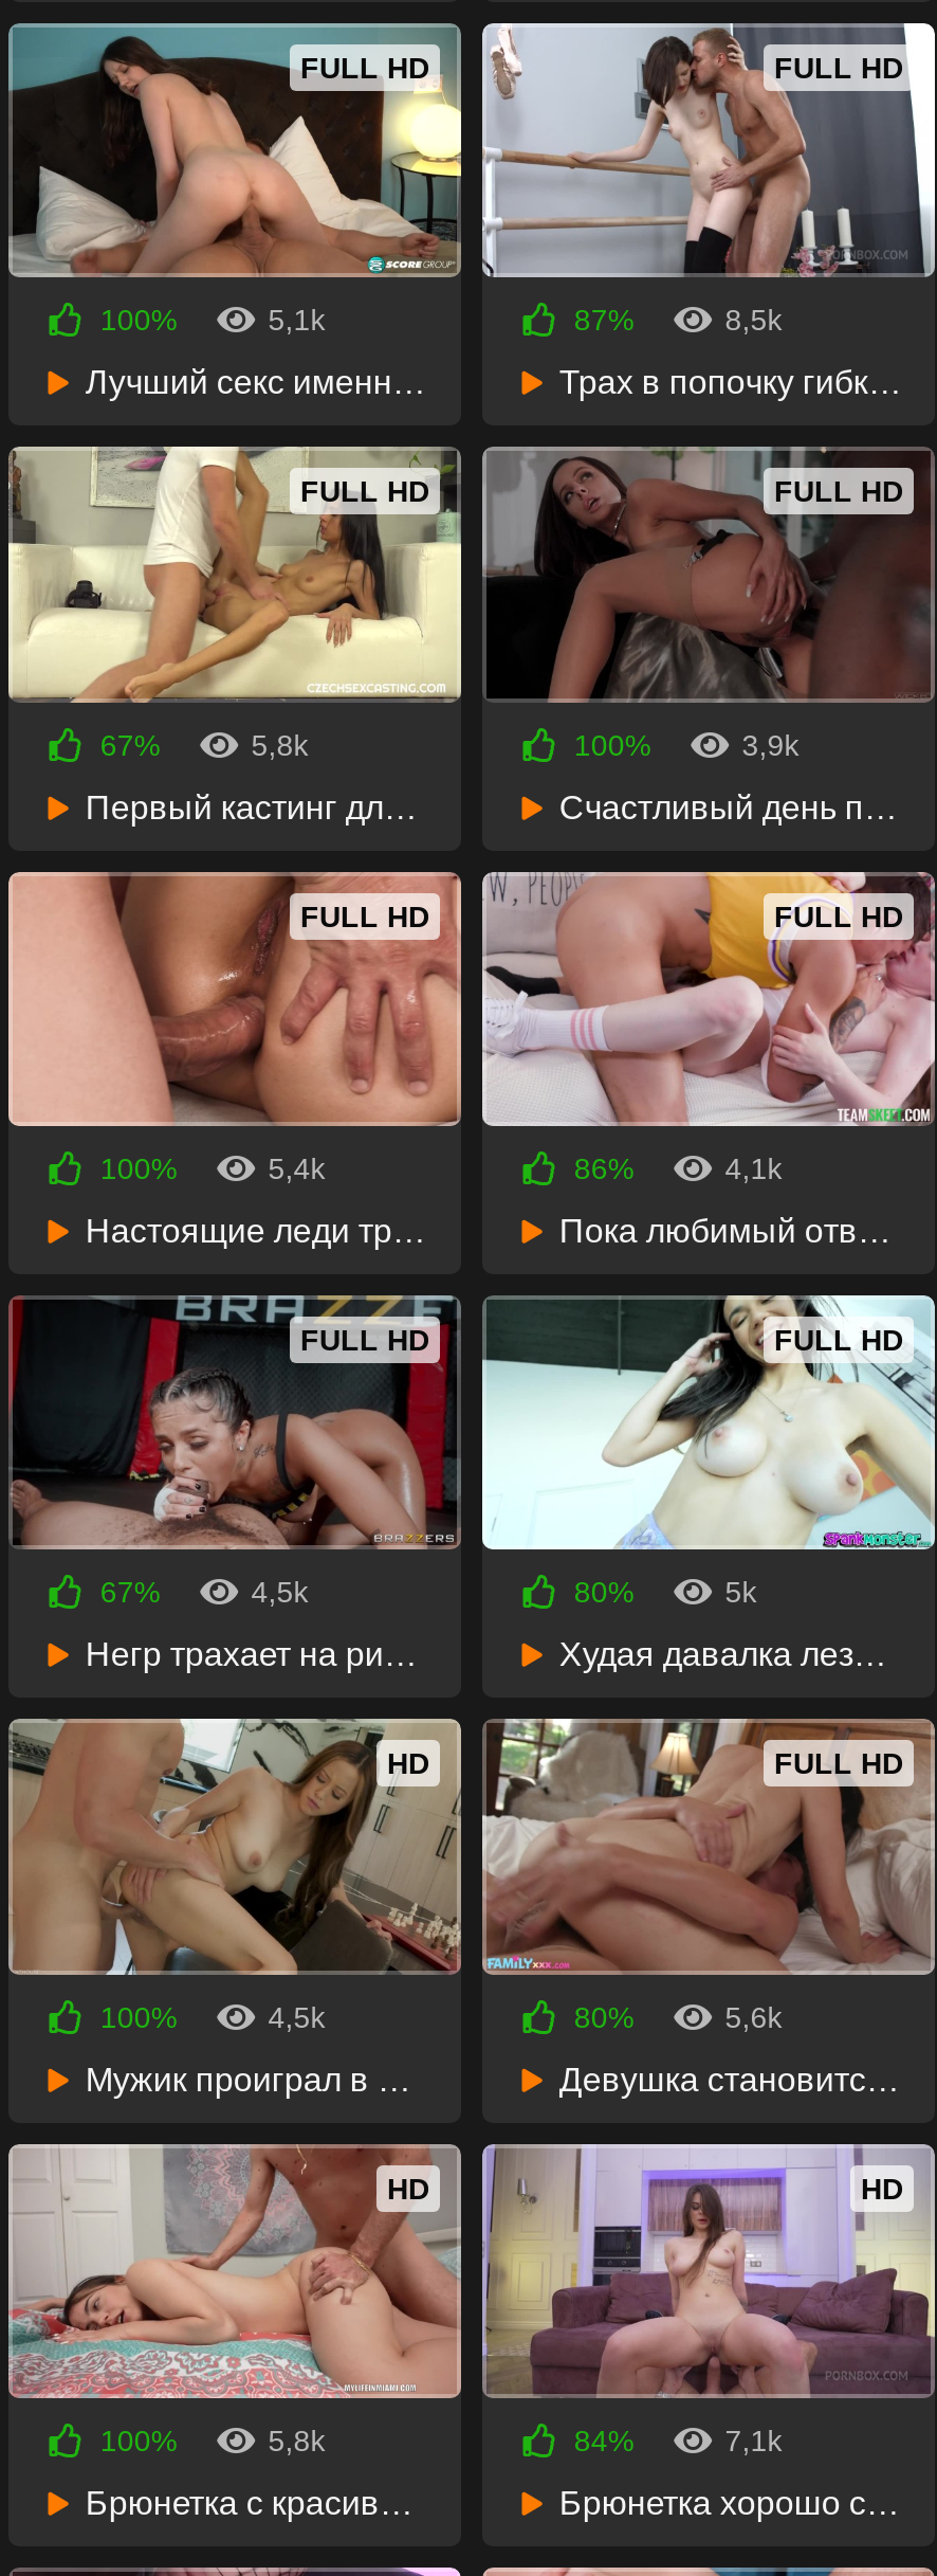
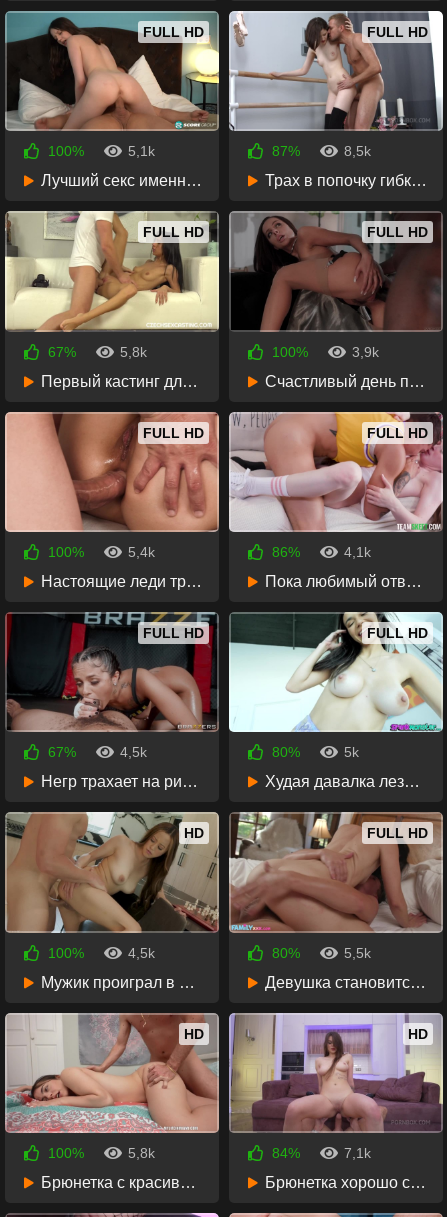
[725,2000,782,2034] 5,6k -> [344,945,371,961] 5,5k

